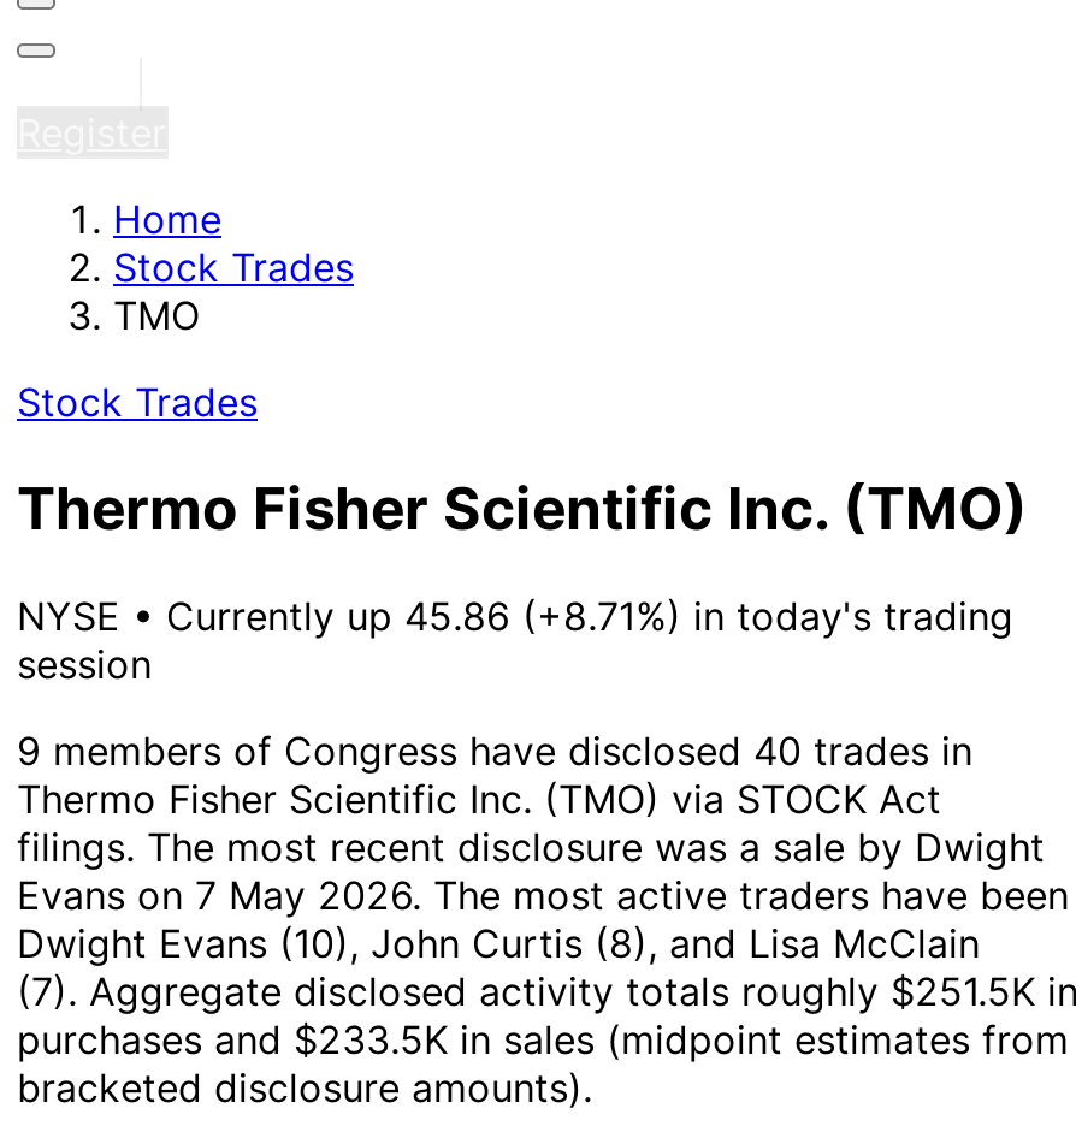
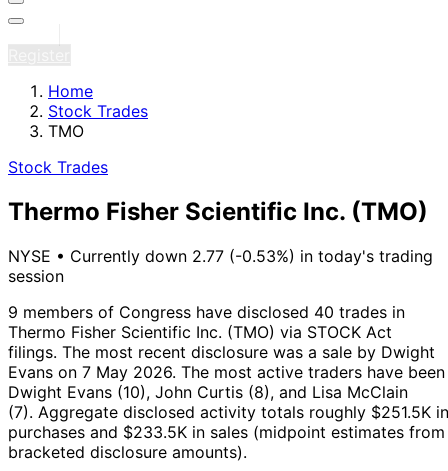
[17,591,1013,640] NYSE • Currently up 45.86 (+8.71%) in today's trading -> [8,246,433,266] NYSE • Currently down 2.77 (-0.53%) in today's trading

